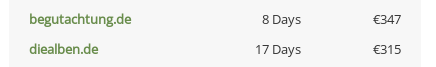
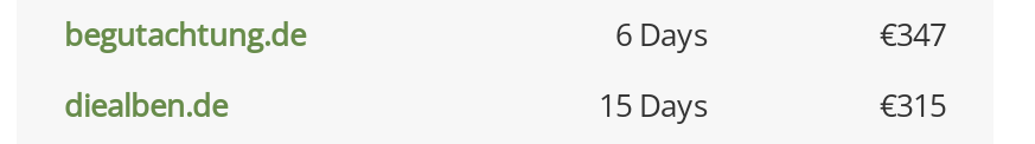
[261,10,300,28] 8 Days -> [615,13,708,55] 6 Days
[254,40,300,58] 17 Days -> [599,84,708,126] 15 Days

